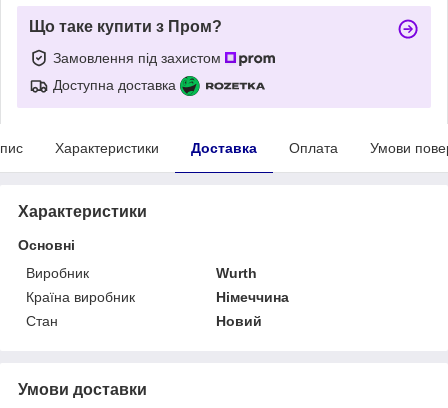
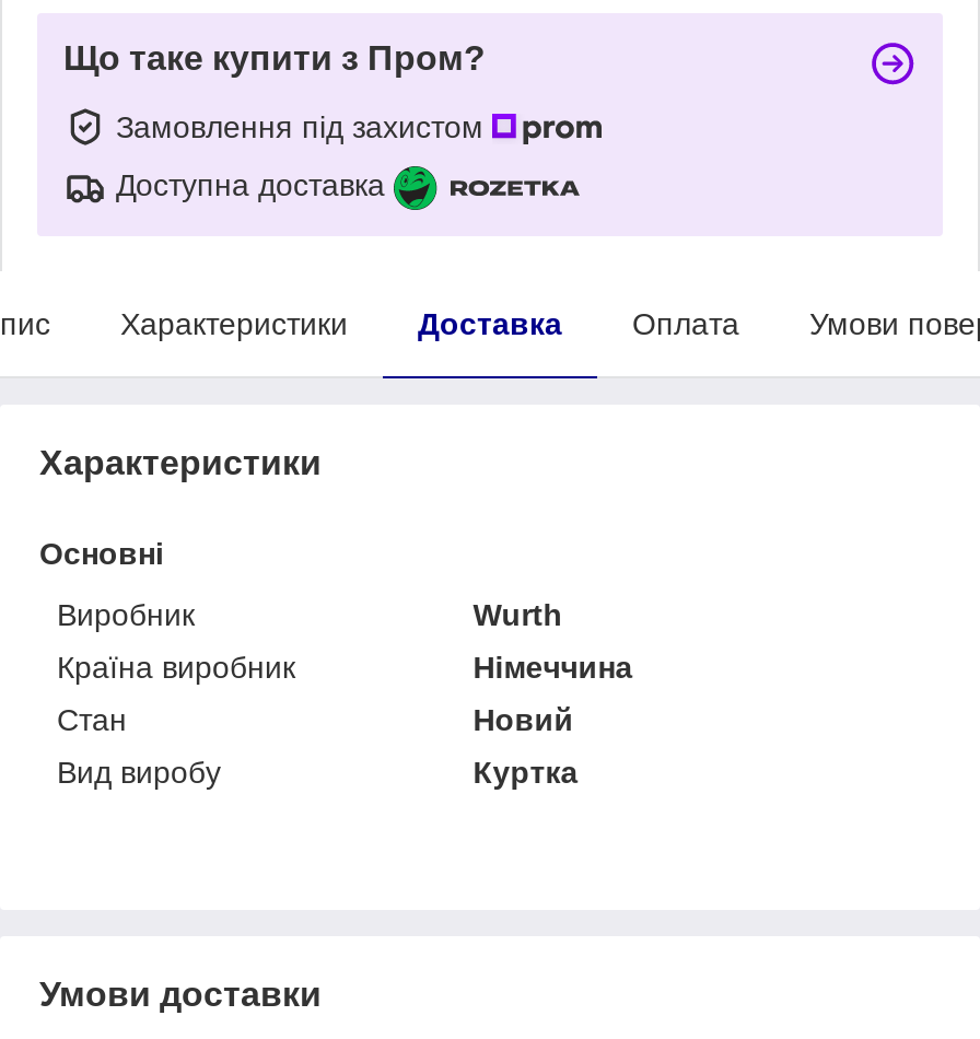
none -> [57,755,578,790] Вид виробу | Куртка

